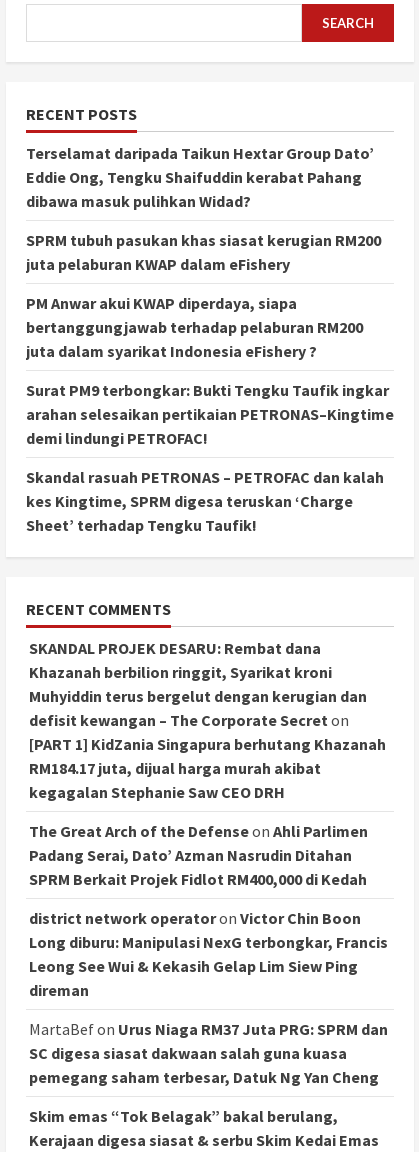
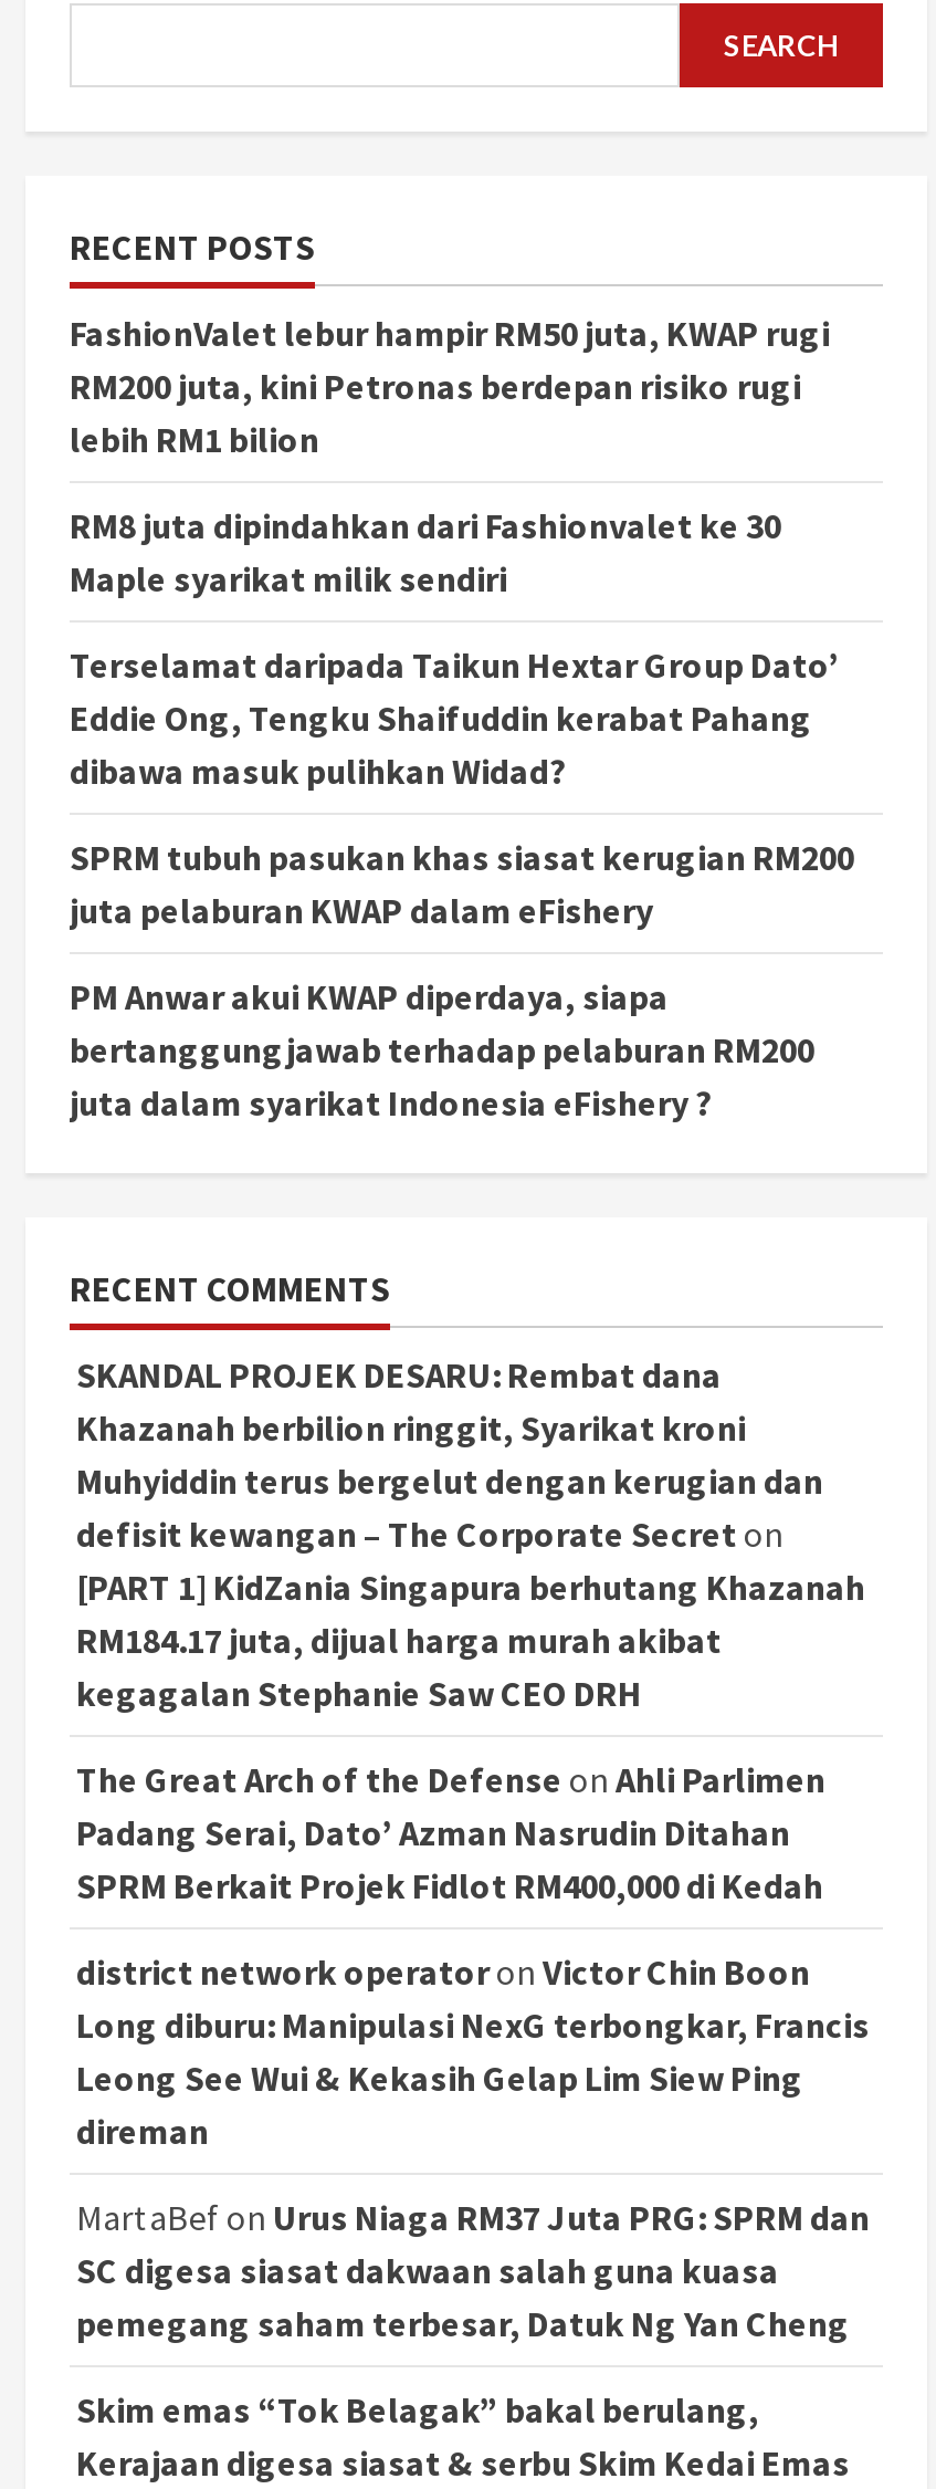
none -> [70,311,830,601] FashionValet lebur hampir RM50 juta, KWAP rugi | RM200 juta, kini Petronas berdepan risiko rugi | lebih RM1 bilion | RM8 juta dipindahkan dari Fashionvalet ke 30 | Maple syarikat milik sendiri
moved [26,143,381,361] -> [70,643,854,1125]: Terselamat daripada Taikun Hextar Group Dato’ | Eddie Ong, Tengku Shaifuddin kerabat Pahang | dibawa masuk pulihkan Widad? | SPRM tubuh pasukan khas siasat kerugian RM200 | juta pelaburan KWAP dalam eFishery | PM Anwar akui KWAP diperdaya, siapa | bertanggungjawab terhadap pelaburan RM200 | juta dalam syarikat Indonesia eFishery ?
[26,380,394,535] Surat PM9 terbongkar: Bukti Tengku Taufik ingkar | arahan selesaikan pertikaian PETRONAS–Kingtime | demi lindungi PETROFAC! | Skandal rasuah PETRONAS – PETROFAC dan kalah | kes Kingtime, SPRM digesa teruskan ‘Charge | Sheet’ terhadap Tengku Taufik! -> none

